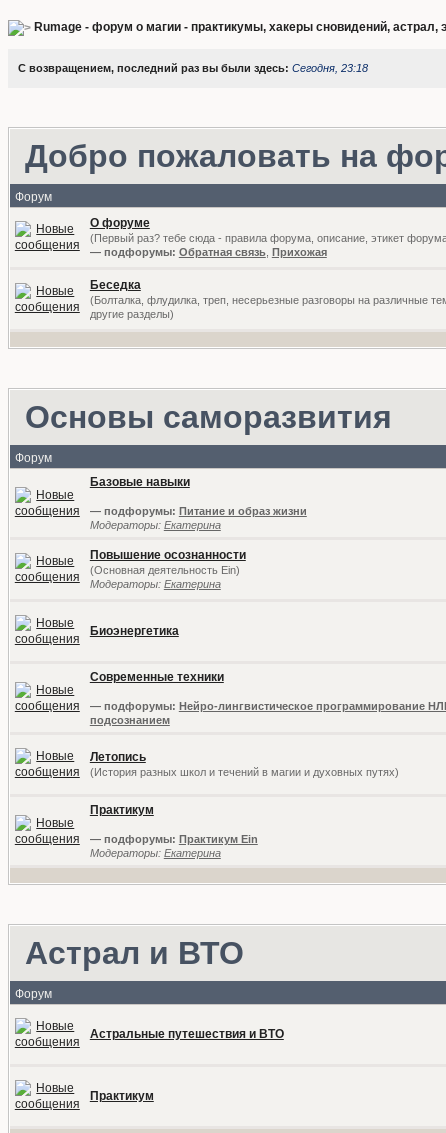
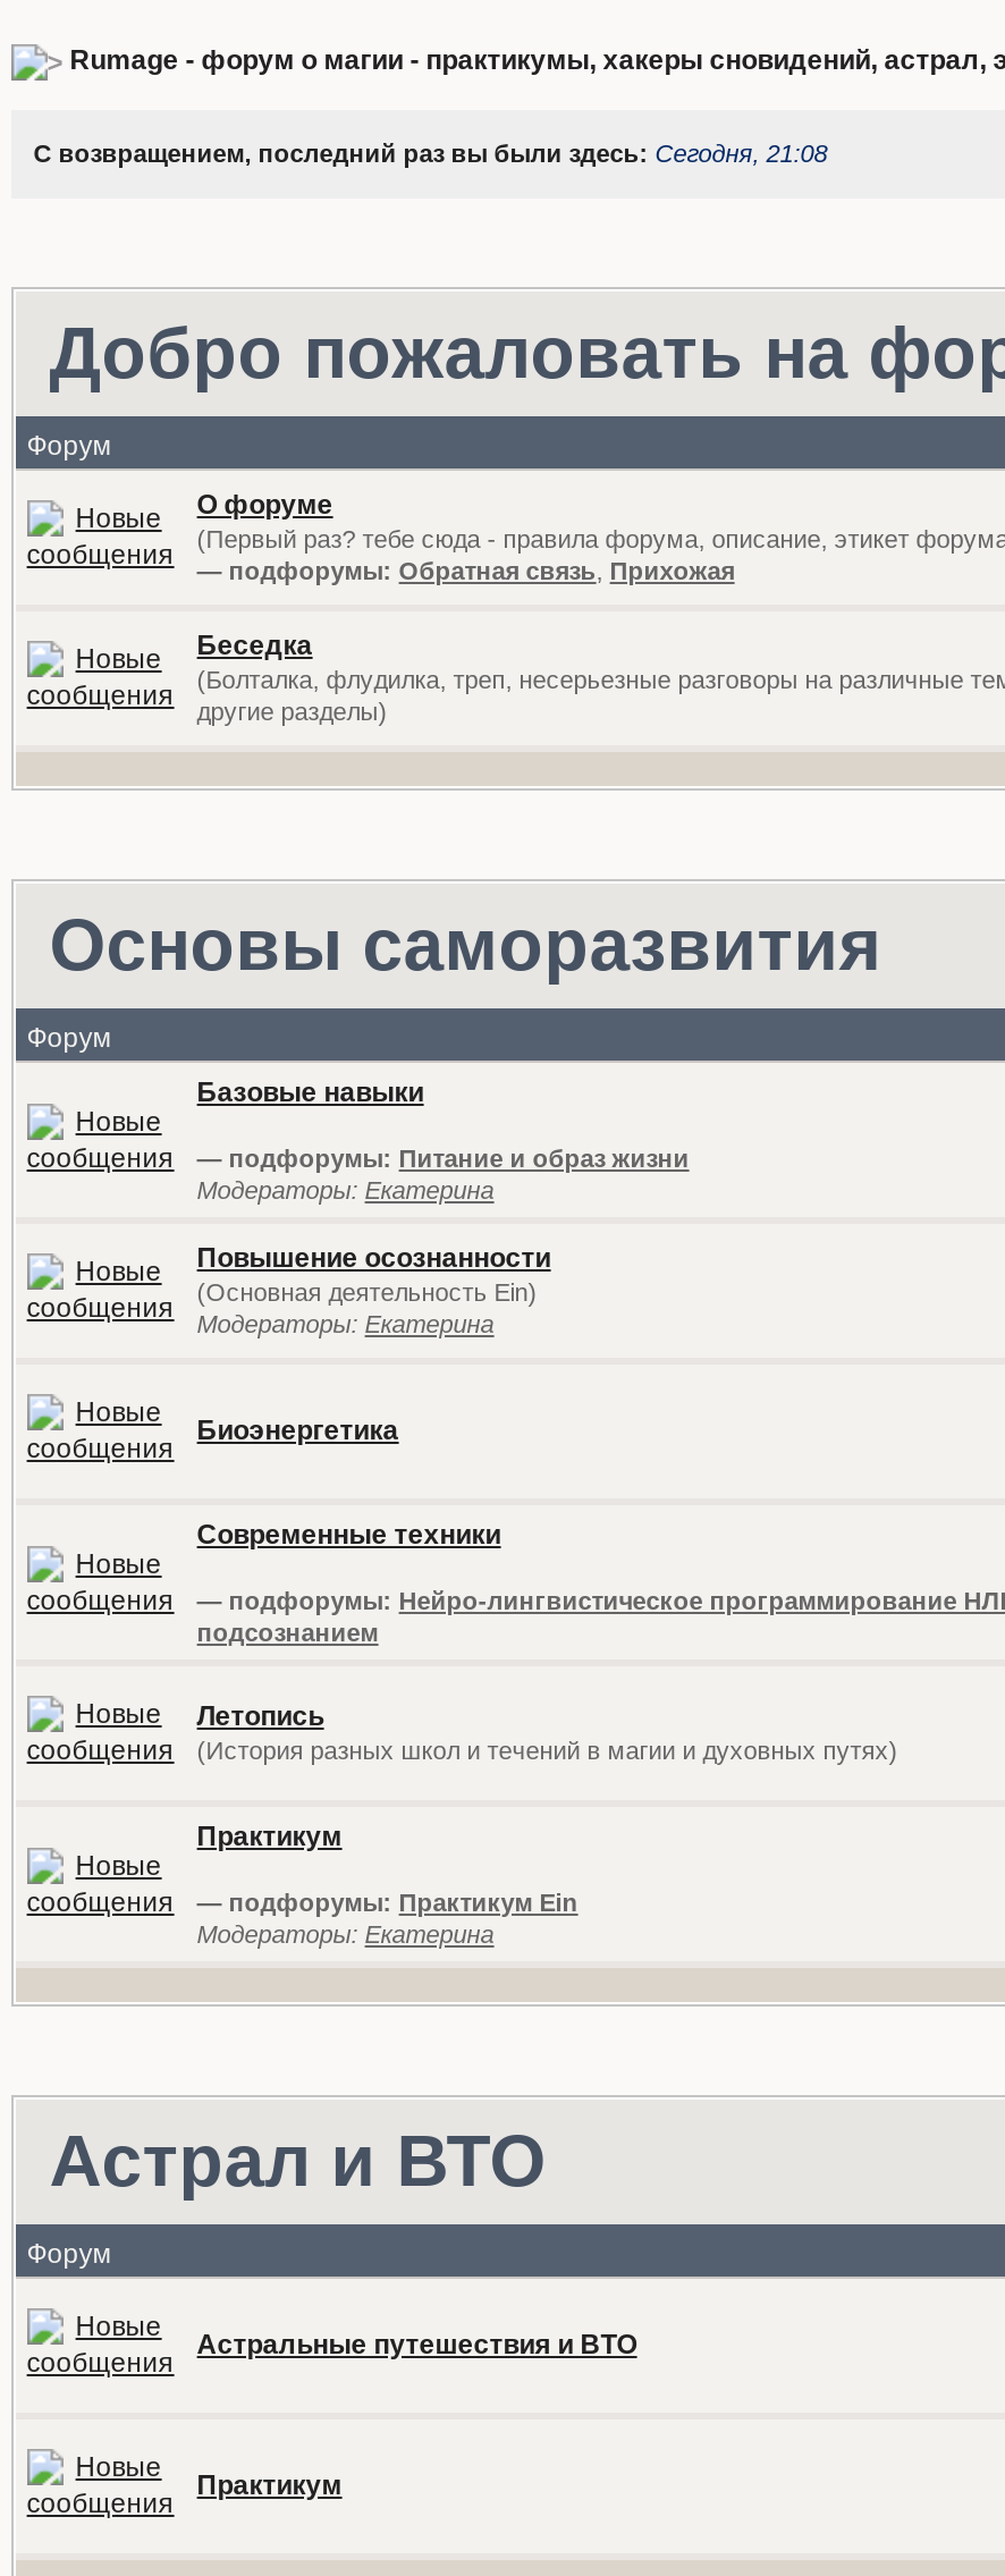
[18,62,368,74] С возвращением, последний раз вы были здесь: Сегодня, 23:18 -> [34,139,828,166] С возвращением, последний раз вы были здесь: Сегодня, 21:08

